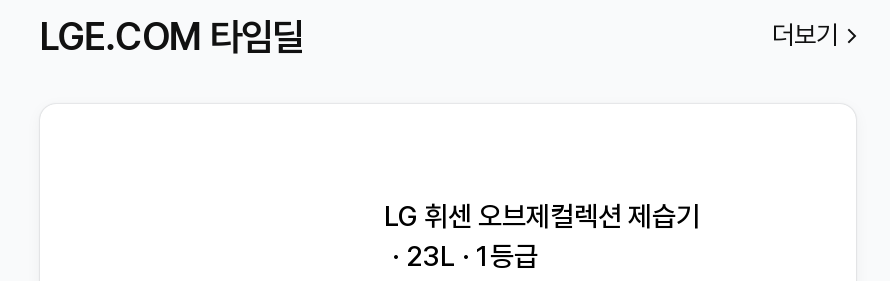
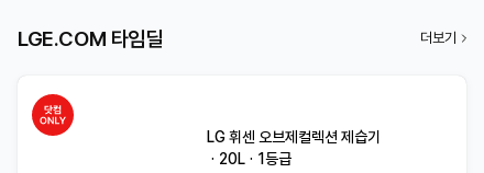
none -> [31,93,75,137] [image]
[406,240,538,272] 23L 1등급 -> [219,150,291,168] 20L 1등급

